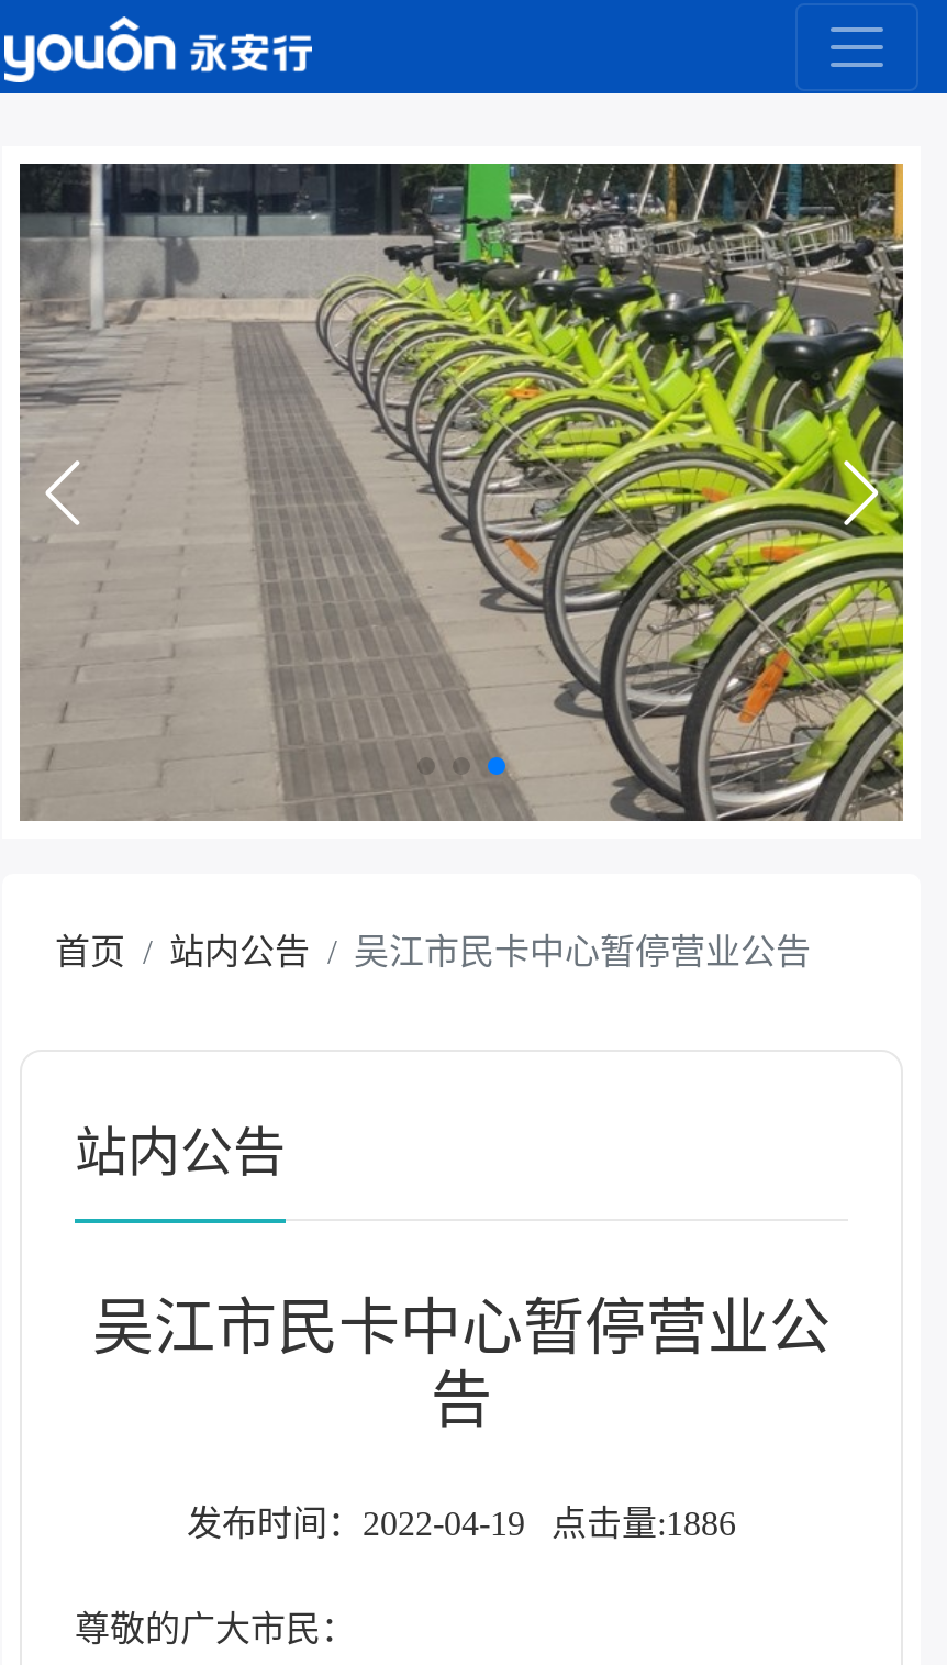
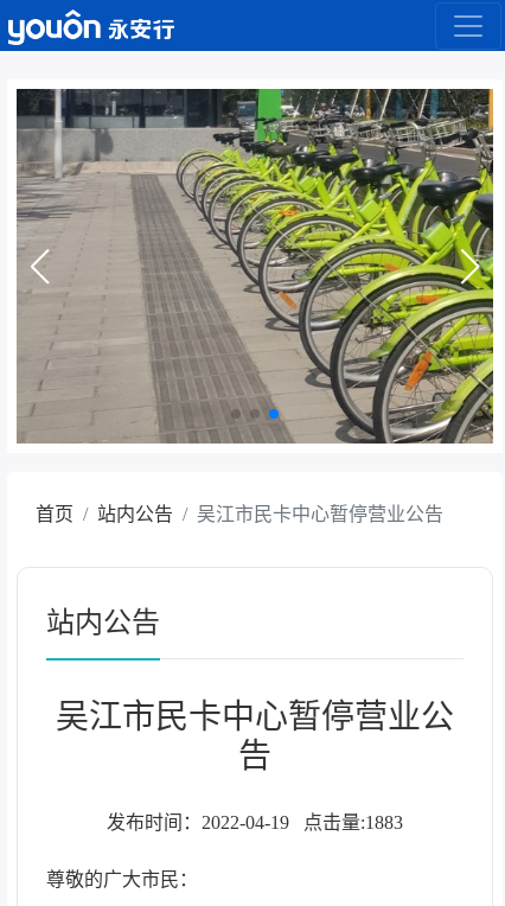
[187,1505,736,1543] 发布时间：2022-04-19 点击量:1886 -> [107,813,403,833] 发布时间：2022-04-19 点击量:1883

